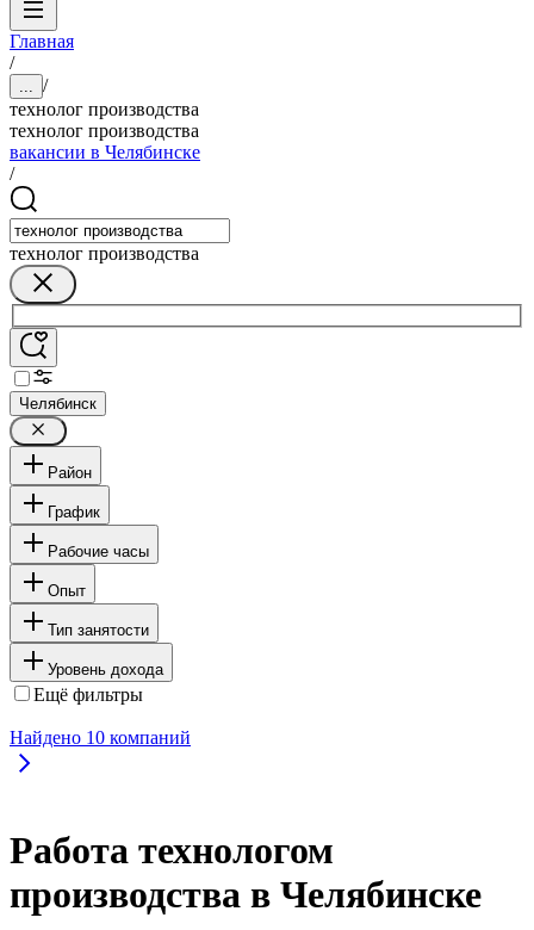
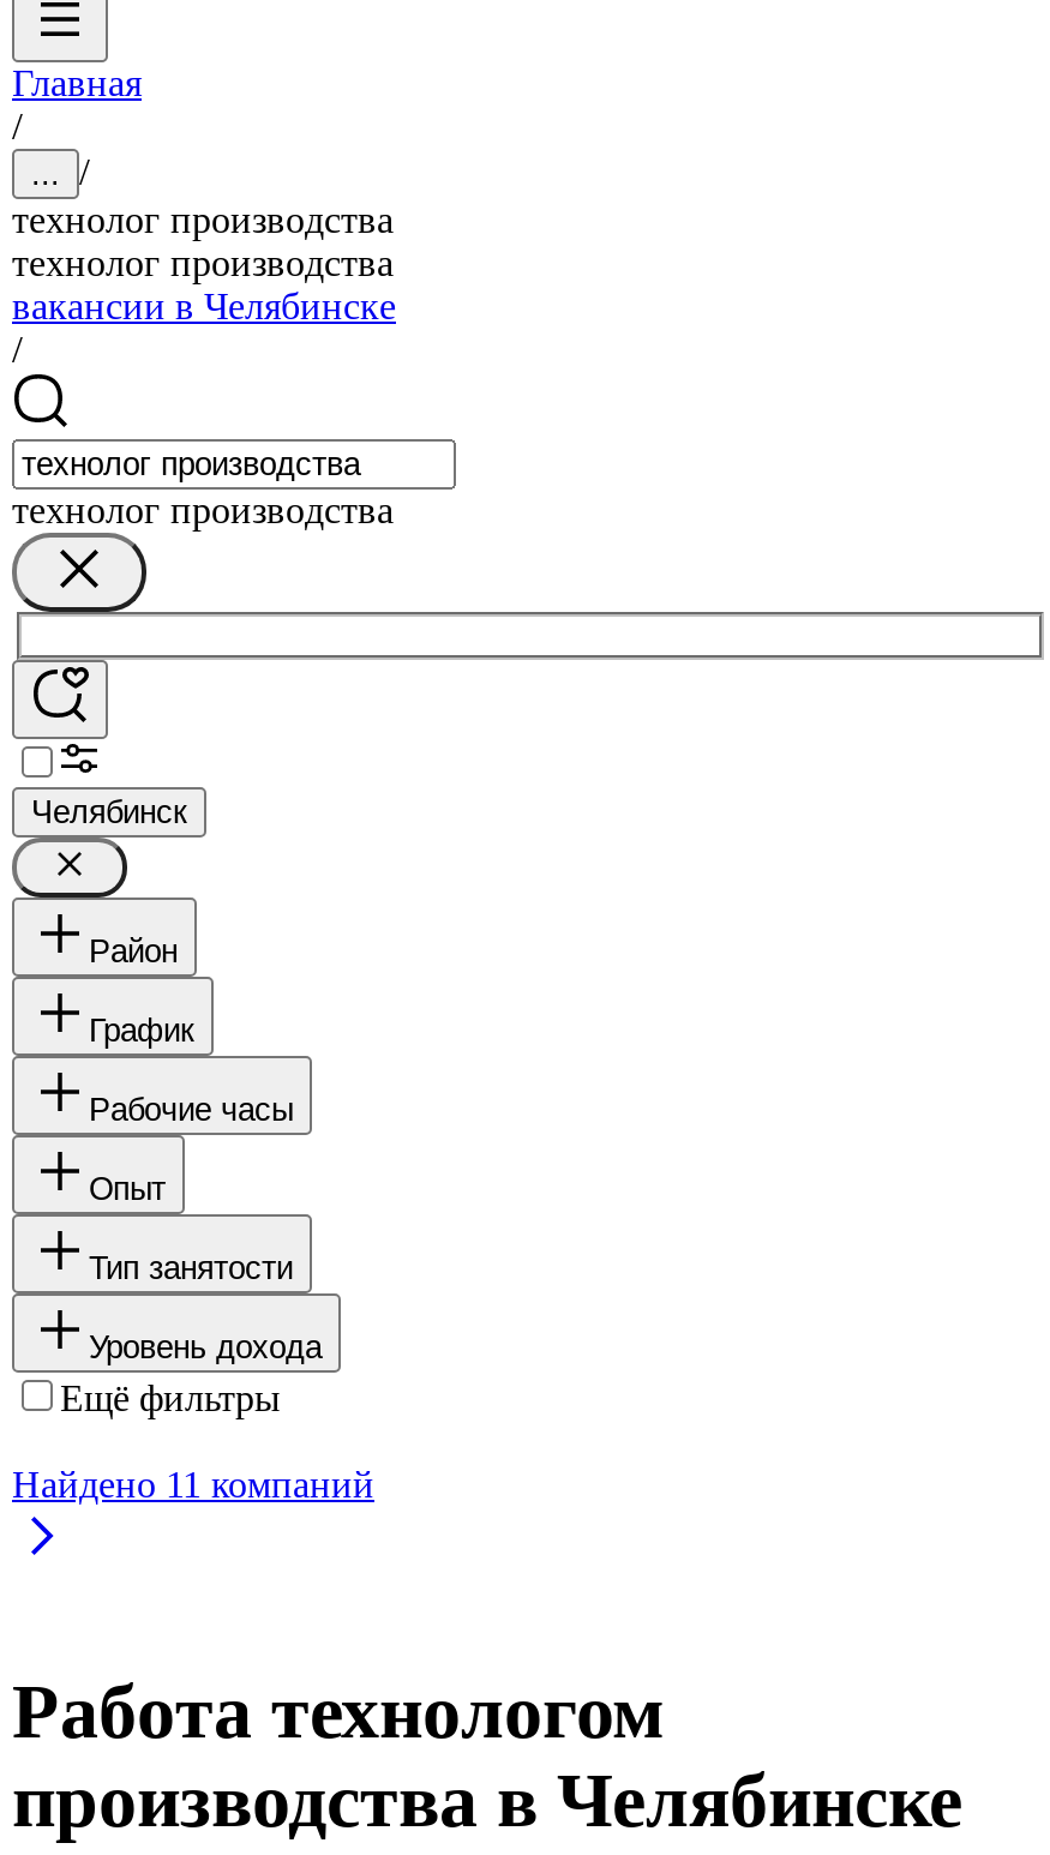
[10,727,191,747] Найдено 10 компаний -> [12,1463,374,1504] Найдено 11 компаний

